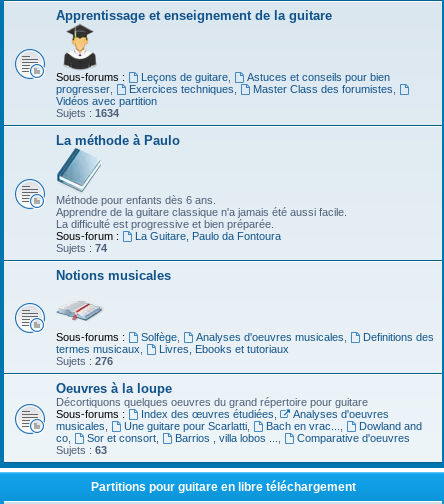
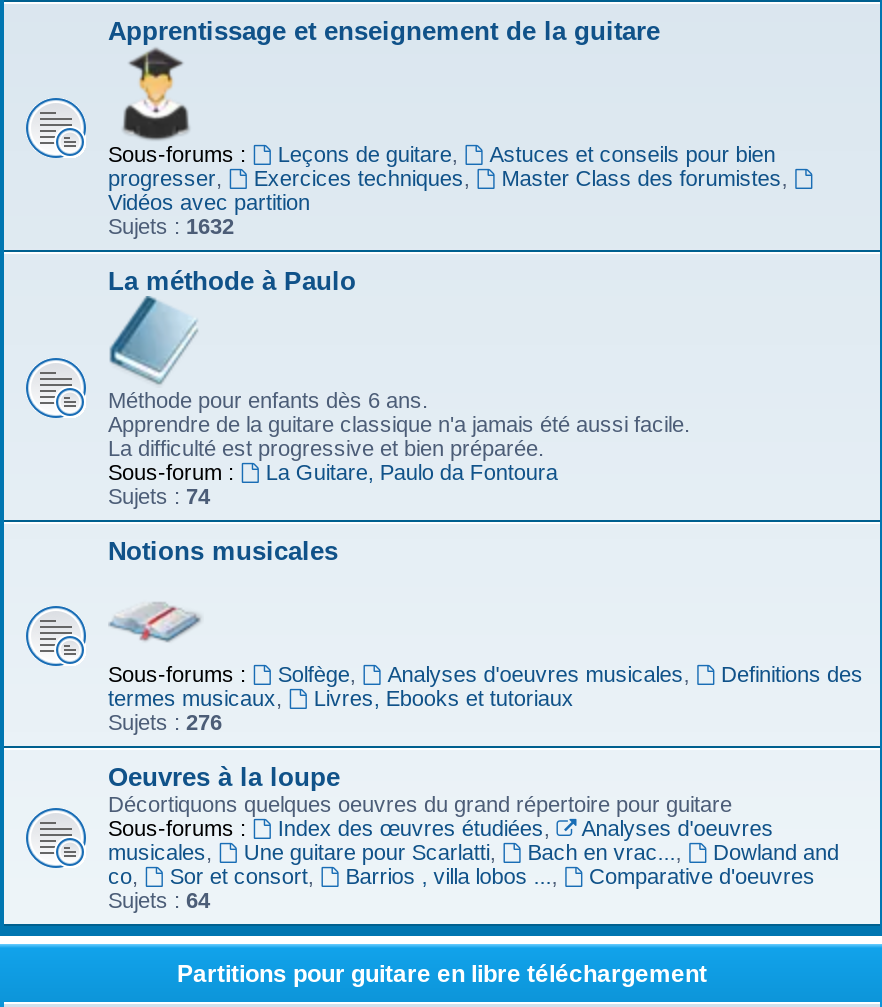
[56,107,119,119] Sujets : 1634 -> [108,214,234,238] Sujets : 1632
[56,444,107,456] Sujets : 63 -> [108,888,210,912] Sujets : 64

